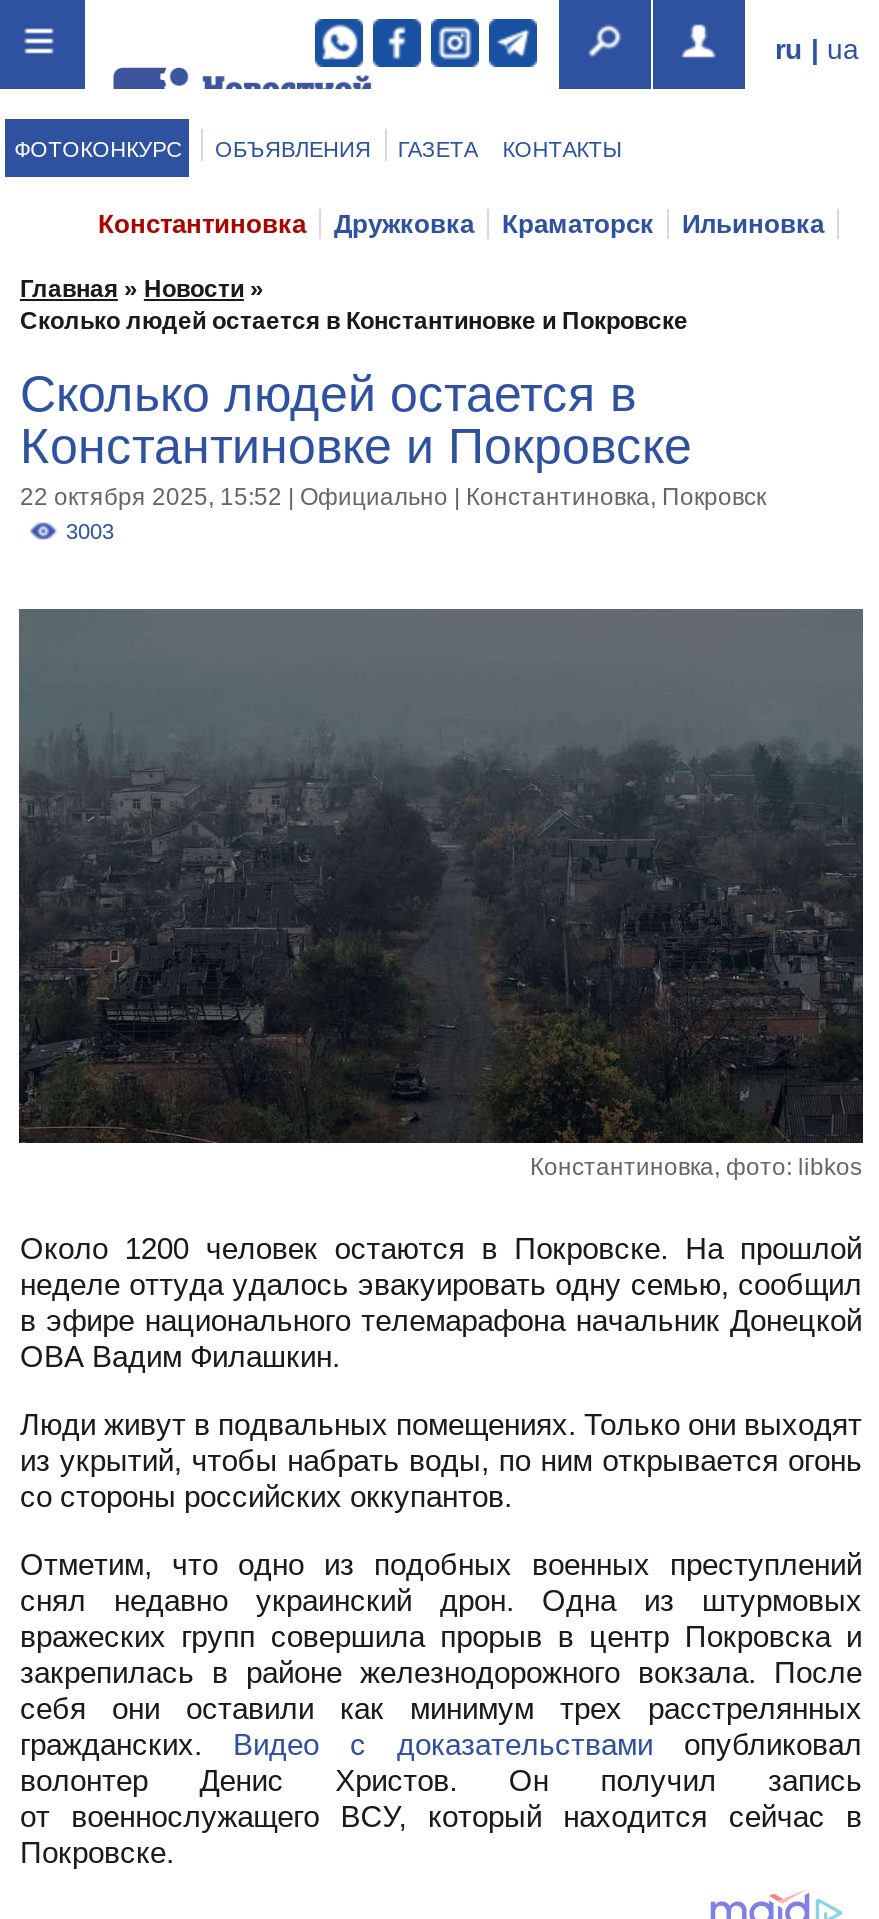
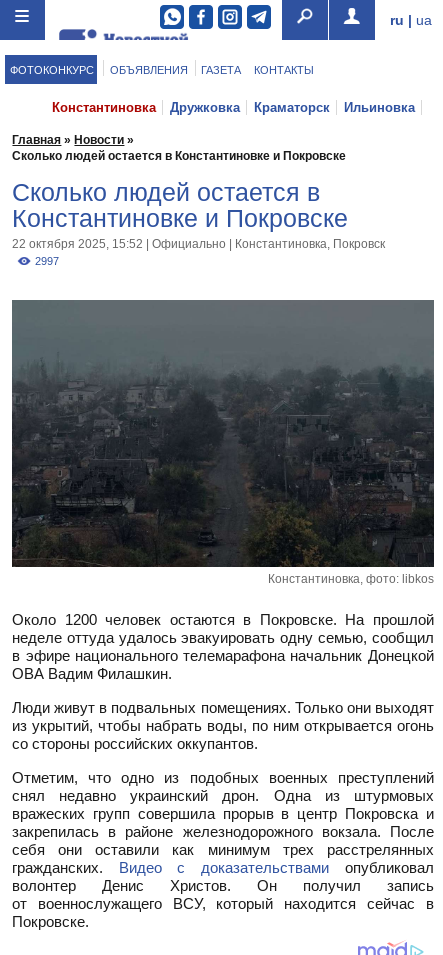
[66,519,114,543] 3003 -> [35,255,59,267] 2997

